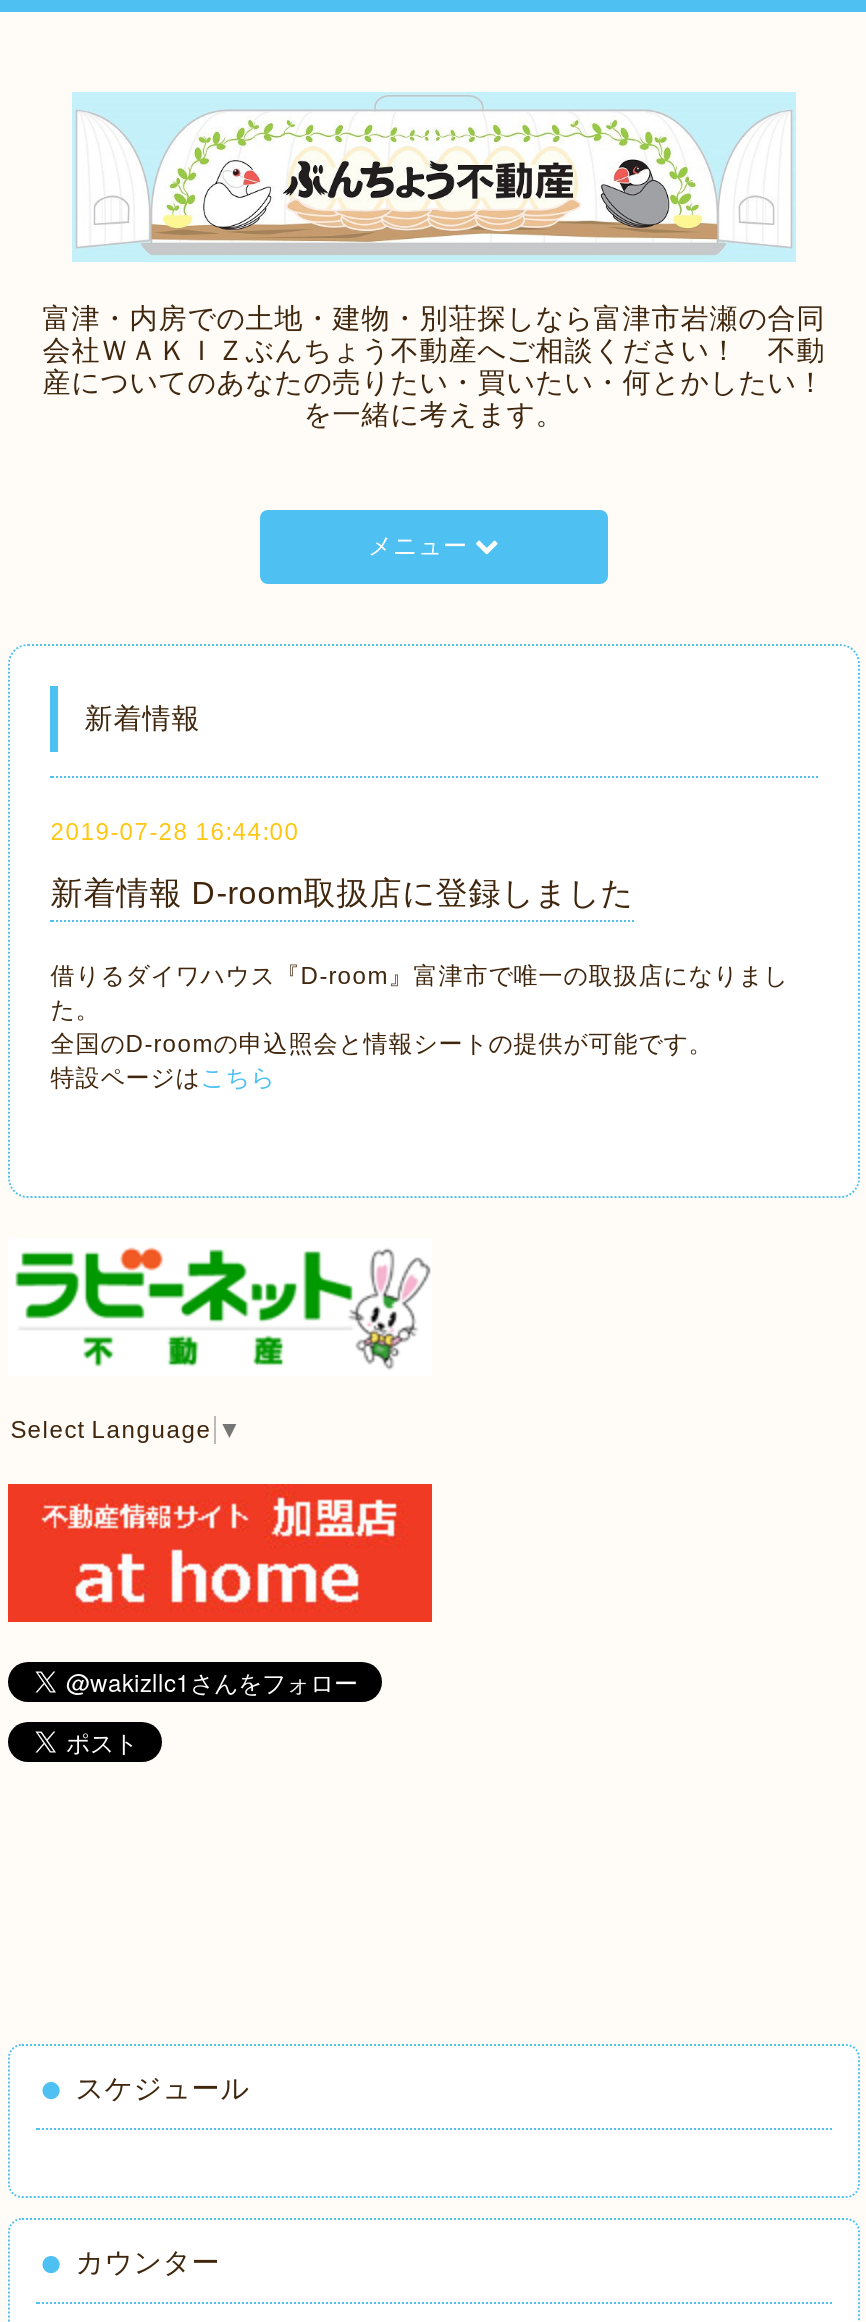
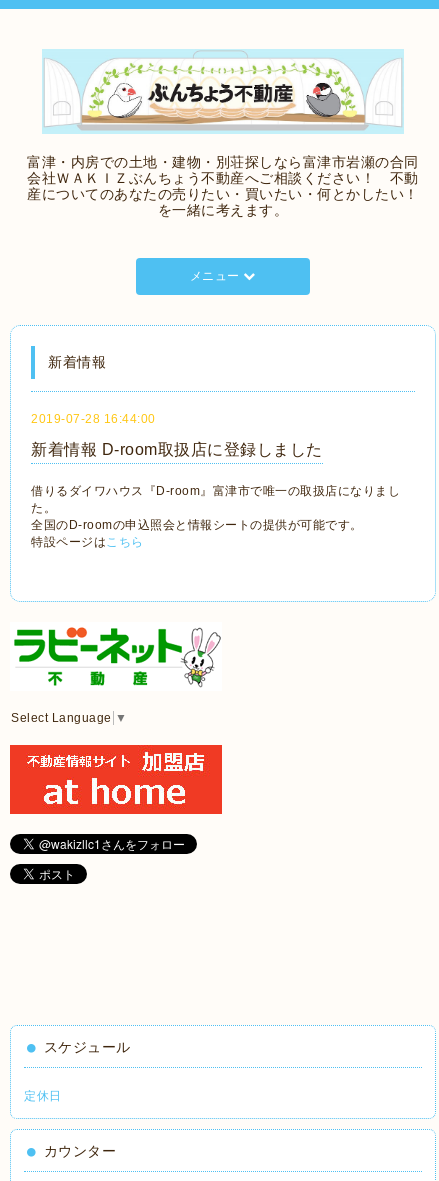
none -> [24,1089,62,1103] 定休日

